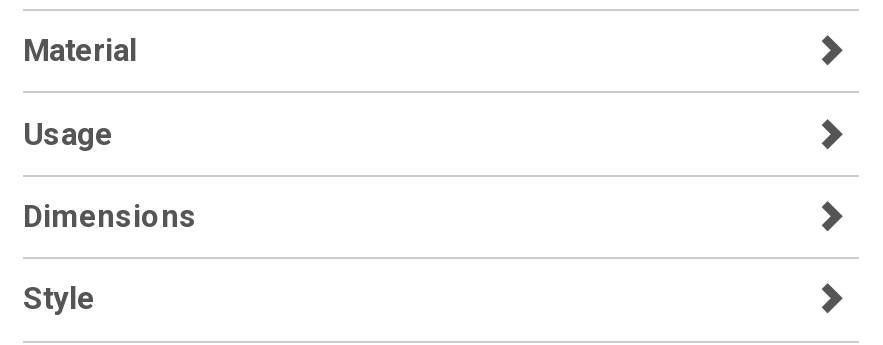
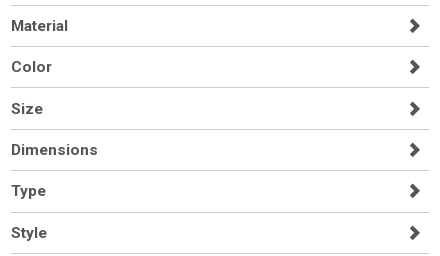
[23,116,113,152] Usage -> [11,58,52,118] Color | Size
none -> [11,182,46,200] Type

